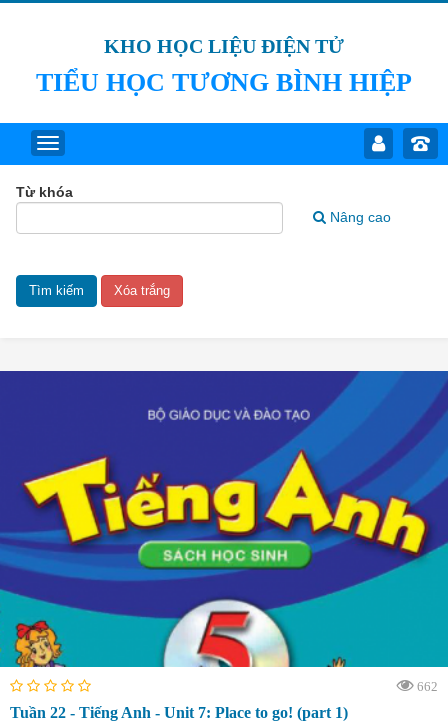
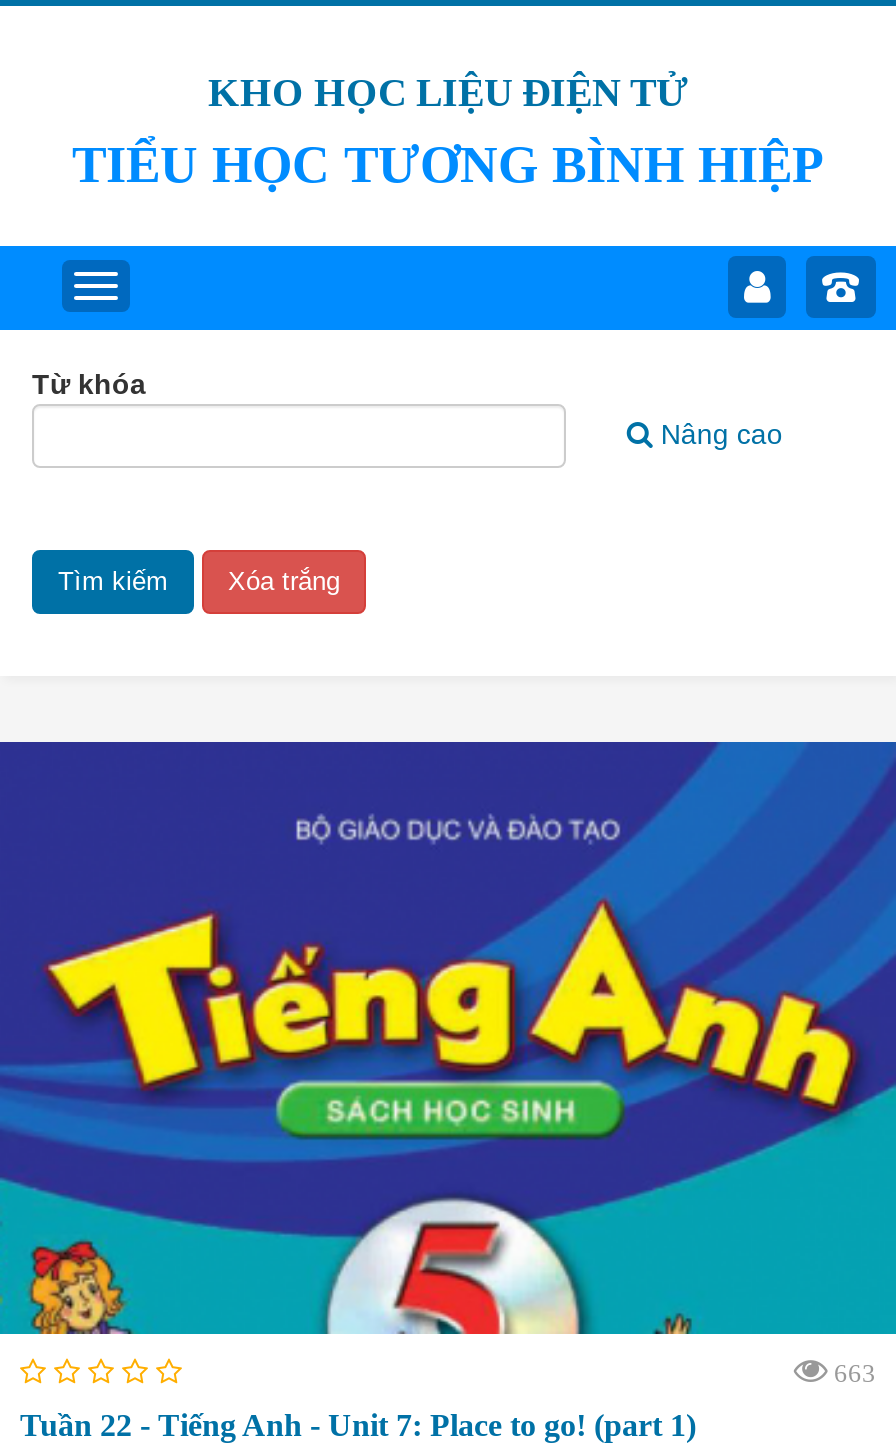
[414,679,438,694] 662 -> [828,1357,876,1387] 663

